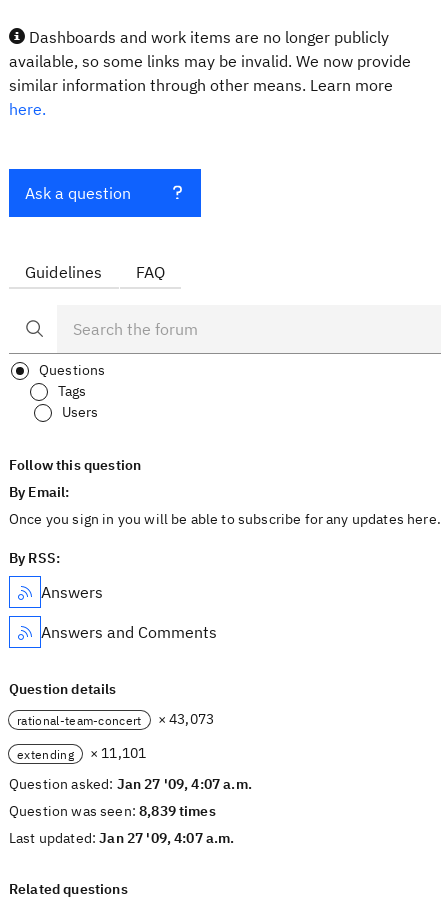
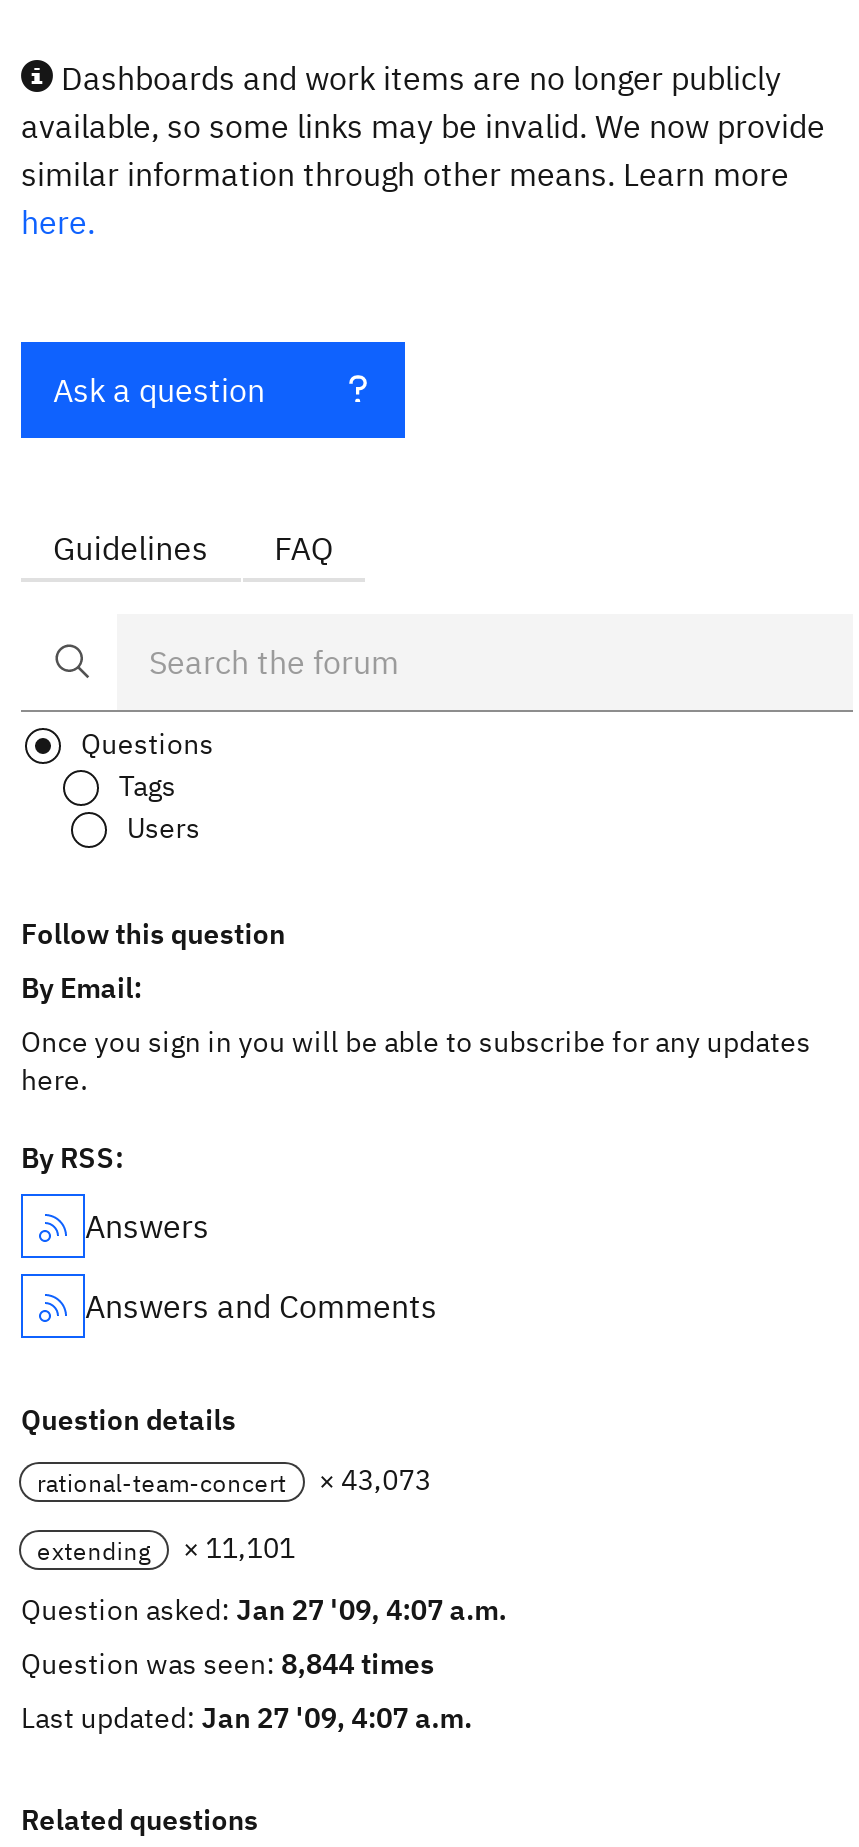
[9,802,216,820] Question was seen: 8,839 times -> [21,1646,435,1682] Question was seen: 8,844 times

